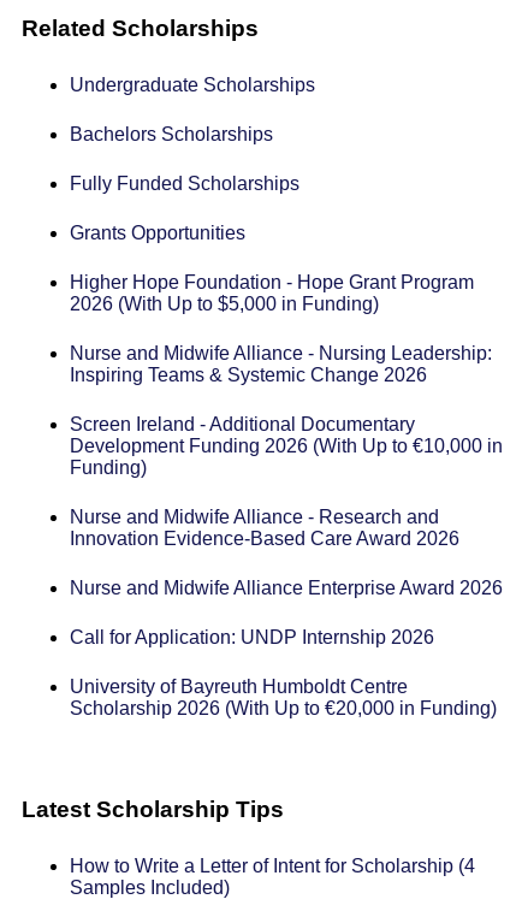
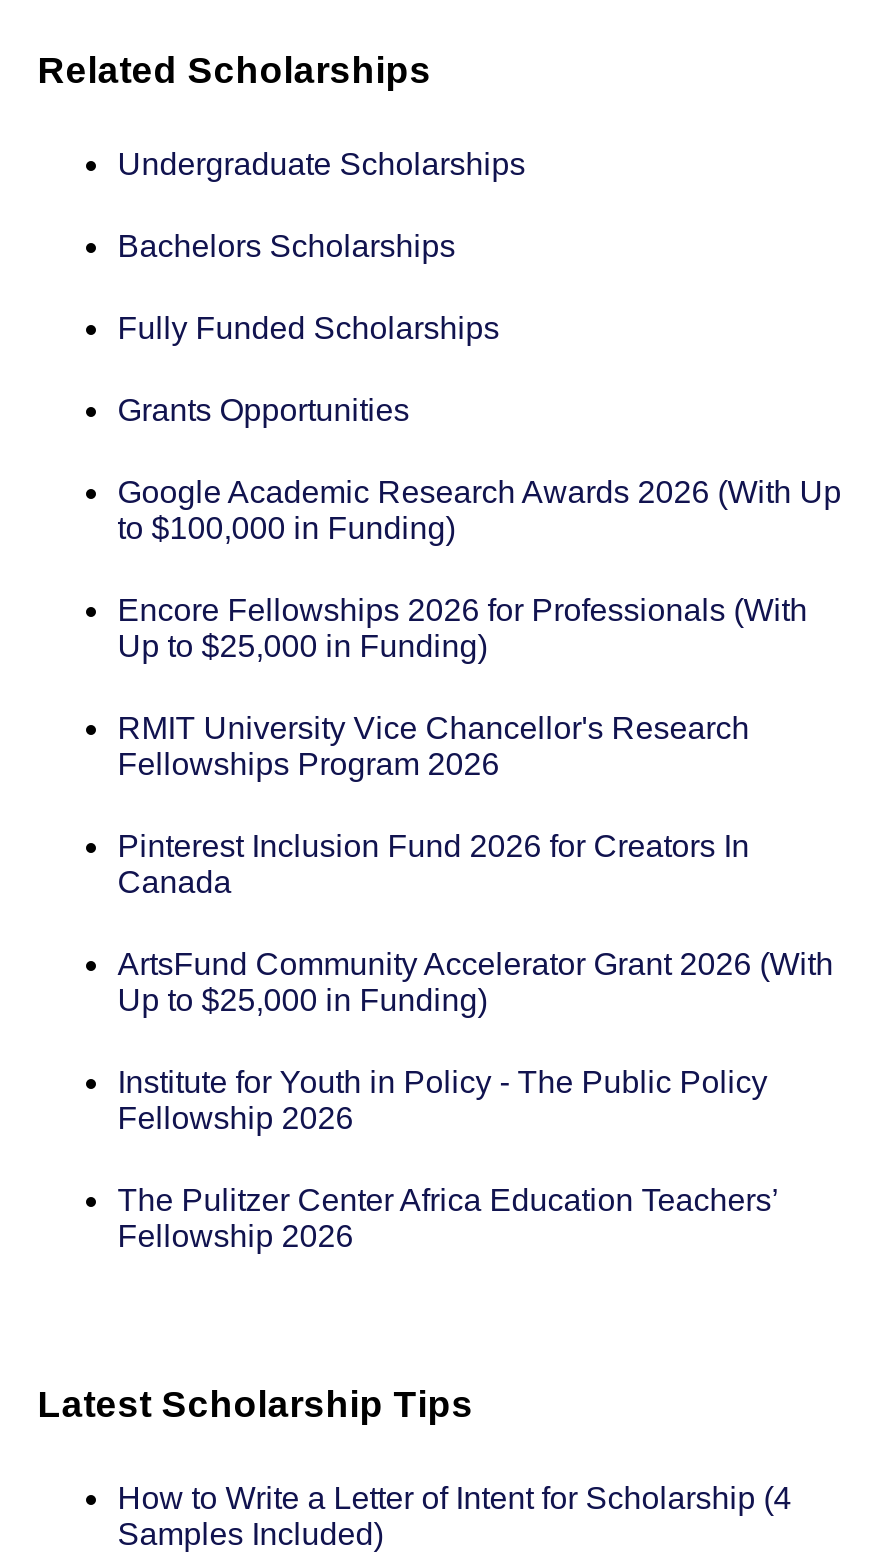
[70,272,474,314] Higher Hope Foundation - Hope Grant Program | 2026 (With Up to $5,000 in Funding) -> [118,475,842,545] Google Academic Research Awards 2026 (With Up | to $100,000 in Funding)
[70,343,492,385] Nurse and Midwife Alliance - Nursing Leadership: | Inspiring Teams & Systemic Change 2026 -> [118,593,808,663] Encore Fellowships 2026 for Professionals (With | Up to $25,000 in Funding)
[70,414,503,478] Screen Ireland - Additional Documentary | Development Funding 2026 (With Up to €10,000 in | Funding) -> [118,711,750,781] RMIT University Vice Chancellor's Research | Fellowships Program 2026
[70,507,459,549] Nurse and Midwife Alliance - Research and | Innovation Evidence-Based Care Award 2026 -> [118,829,750,899] Pinterest Inclusion Fund 2026 for Creators In | Canada
[70,578,503,598] Nurse and Midwife Alliance Enterprise Award 2026 -> [118,947,834,1017] ArtsFund Community Accelerator Grant 2026 (With | Up to $25,000 in Funding)
[70,627,434,647] Call for Application: UNDP Internship 2026 -> [118,1065,768,1135] Institute for Youth in Policy - The Public Policy | Fellowship 2026
[70,676,497,718] University of Bayreuth Humboldt Centre | Scholarship 2026 (With Up to €20,000 in Funding) -> [118,1183,778,1253] The Pulitzer Center Africa Education Teachers’ | Fellowship 2026

